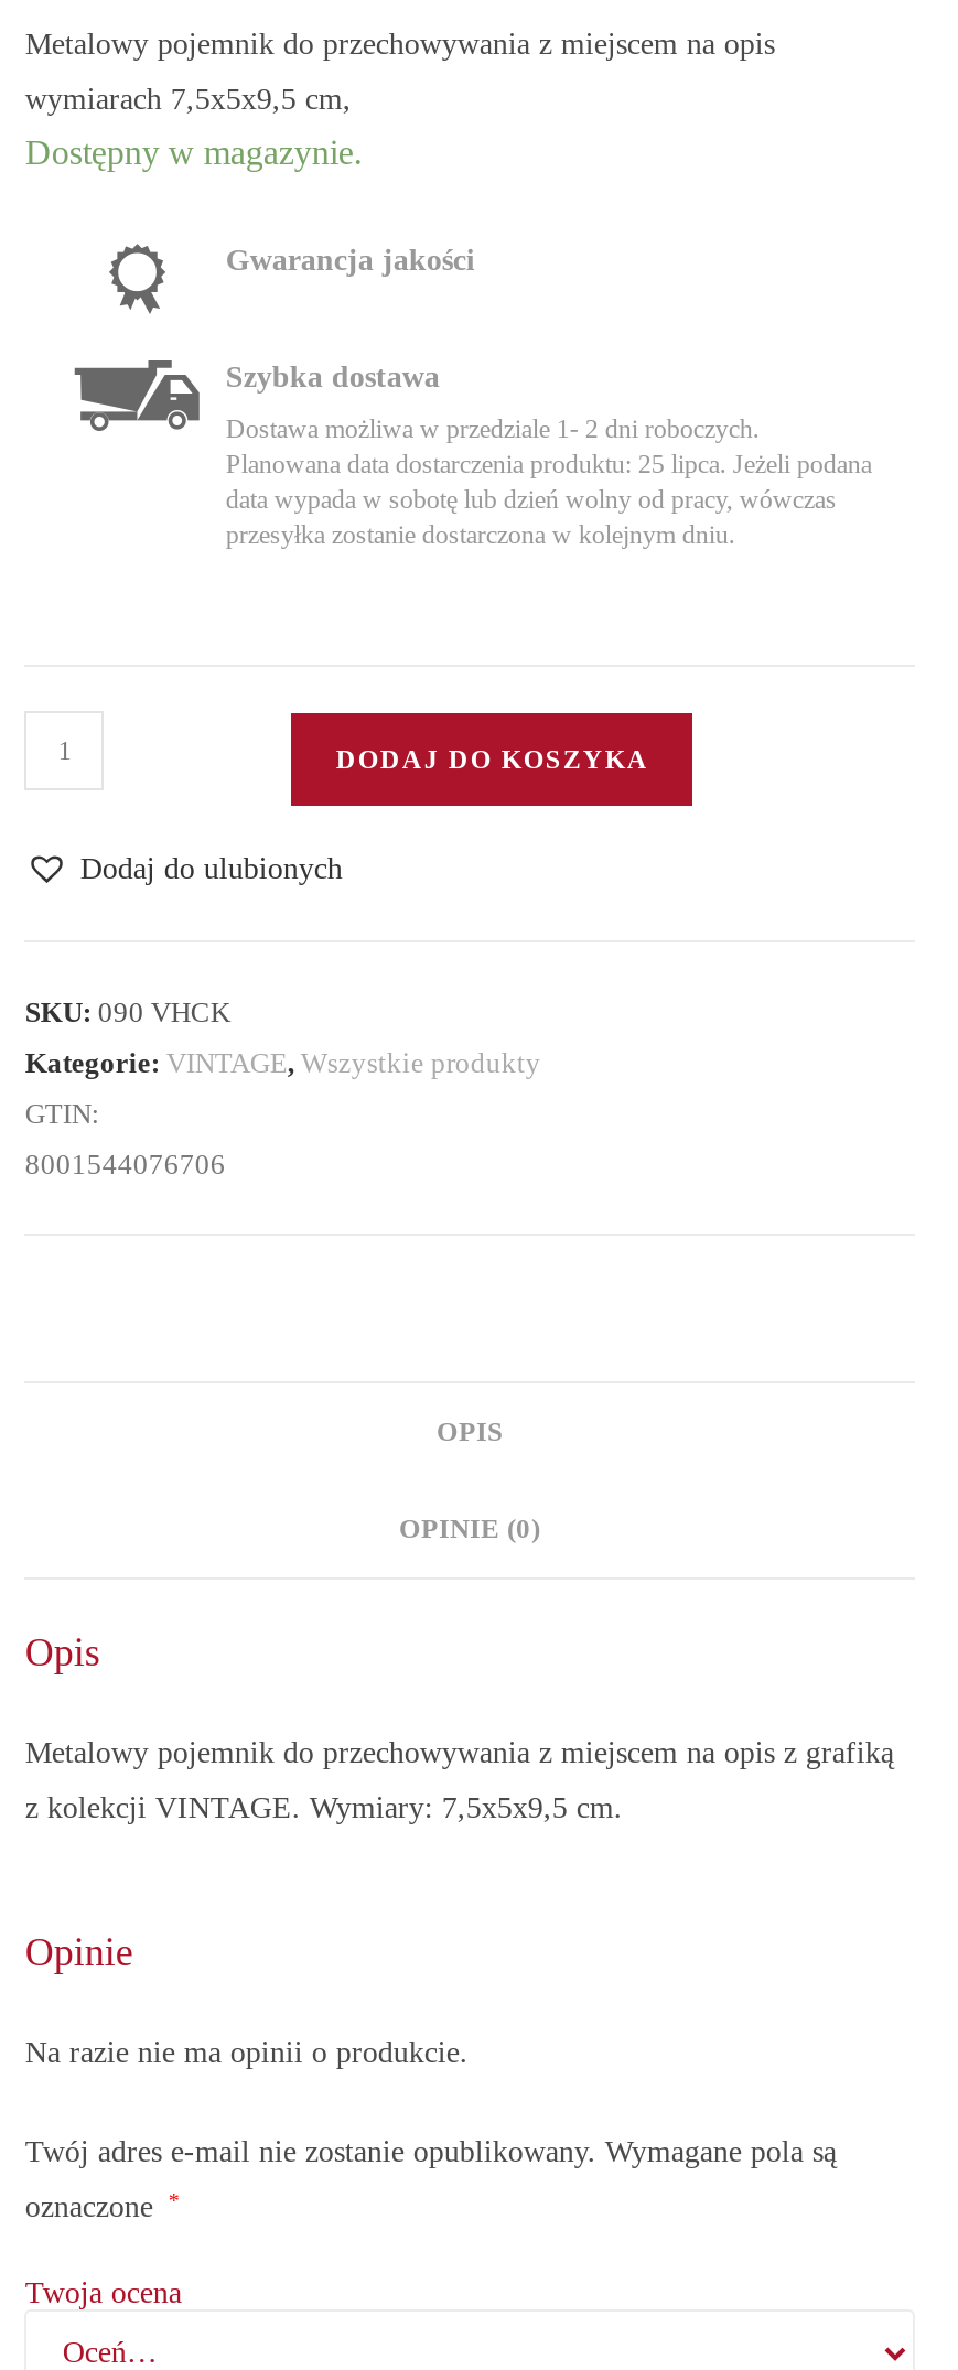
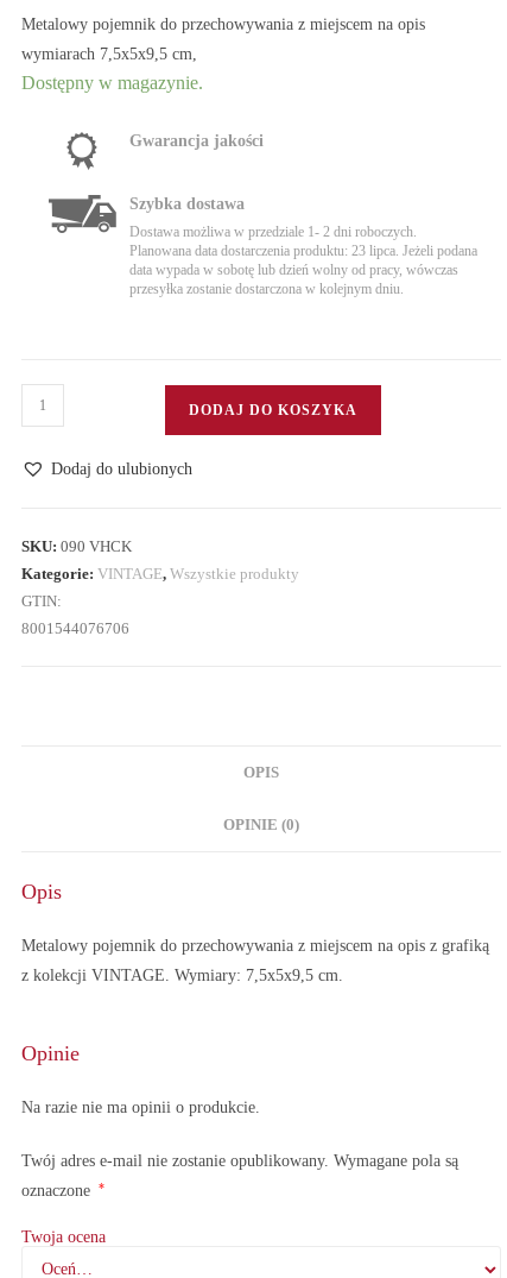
[226,450,872,480] Planowana data dostarczenia produktu: 25 lipca. Jeżeli podana -> [130,243,478,260] Planowana data dostarczenia produktu: 23 lipca. Jeżeli podana

